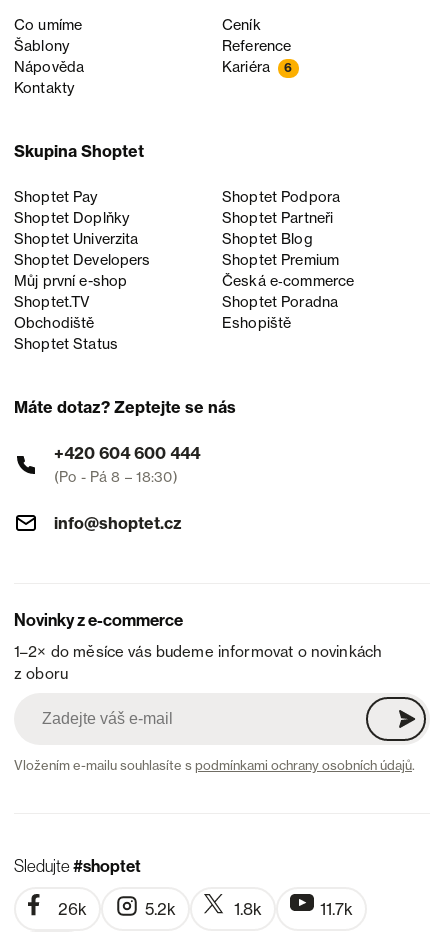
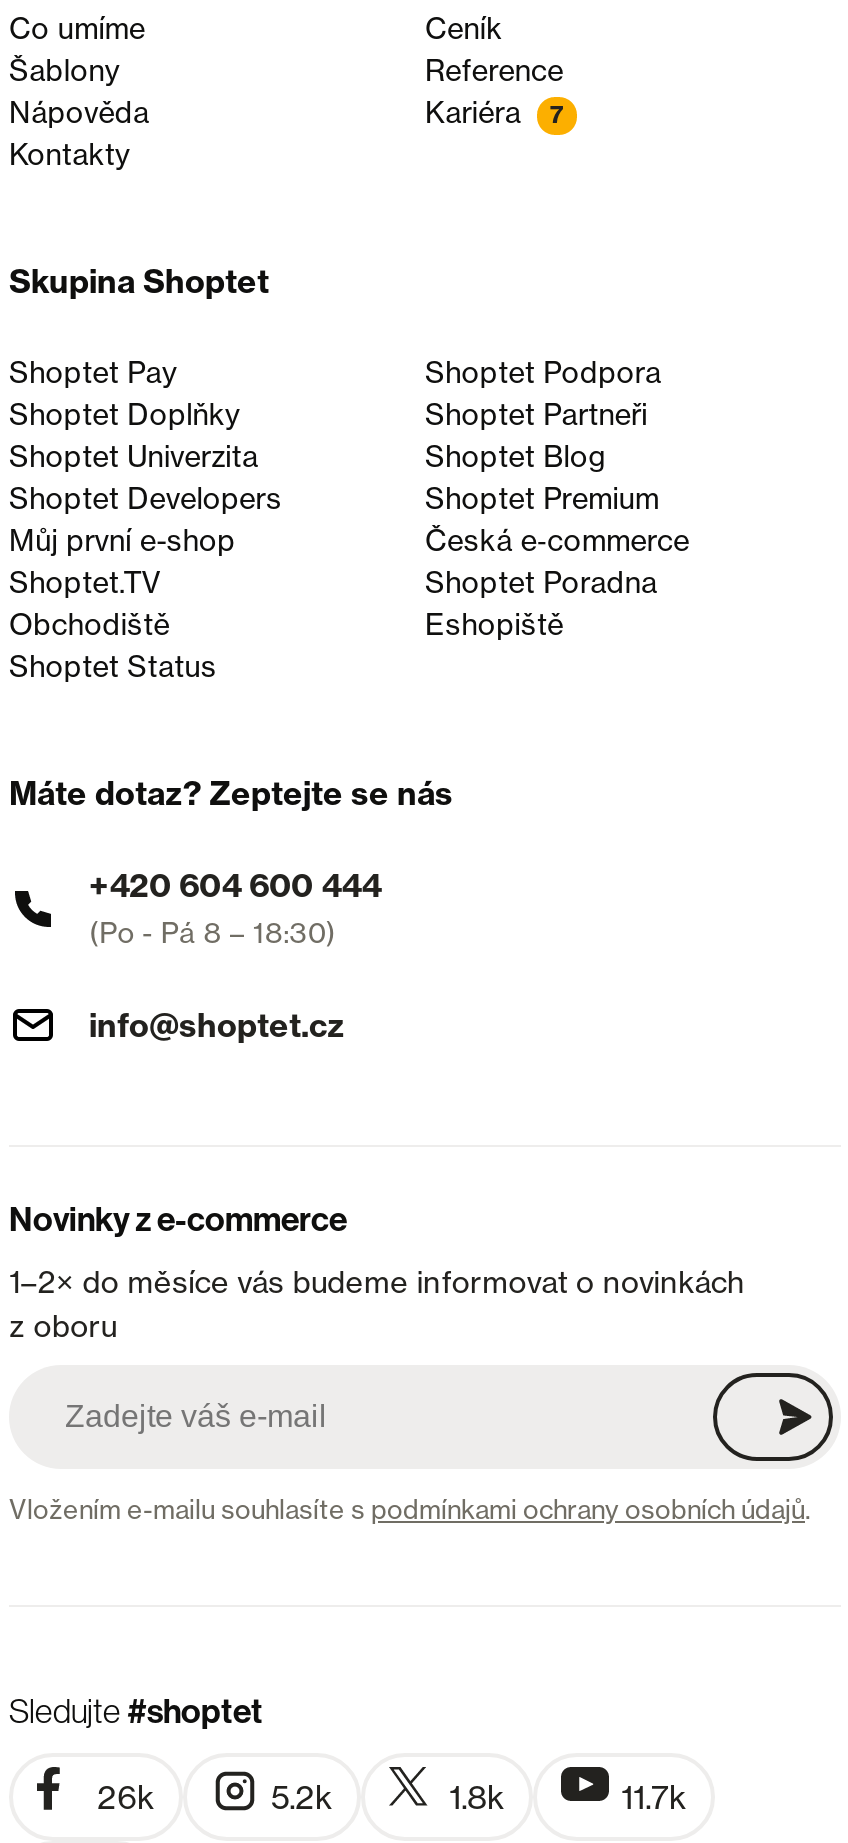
[222,58,293,76] Kariéra 6 -> [425,95,564,131] Kariéra 7

